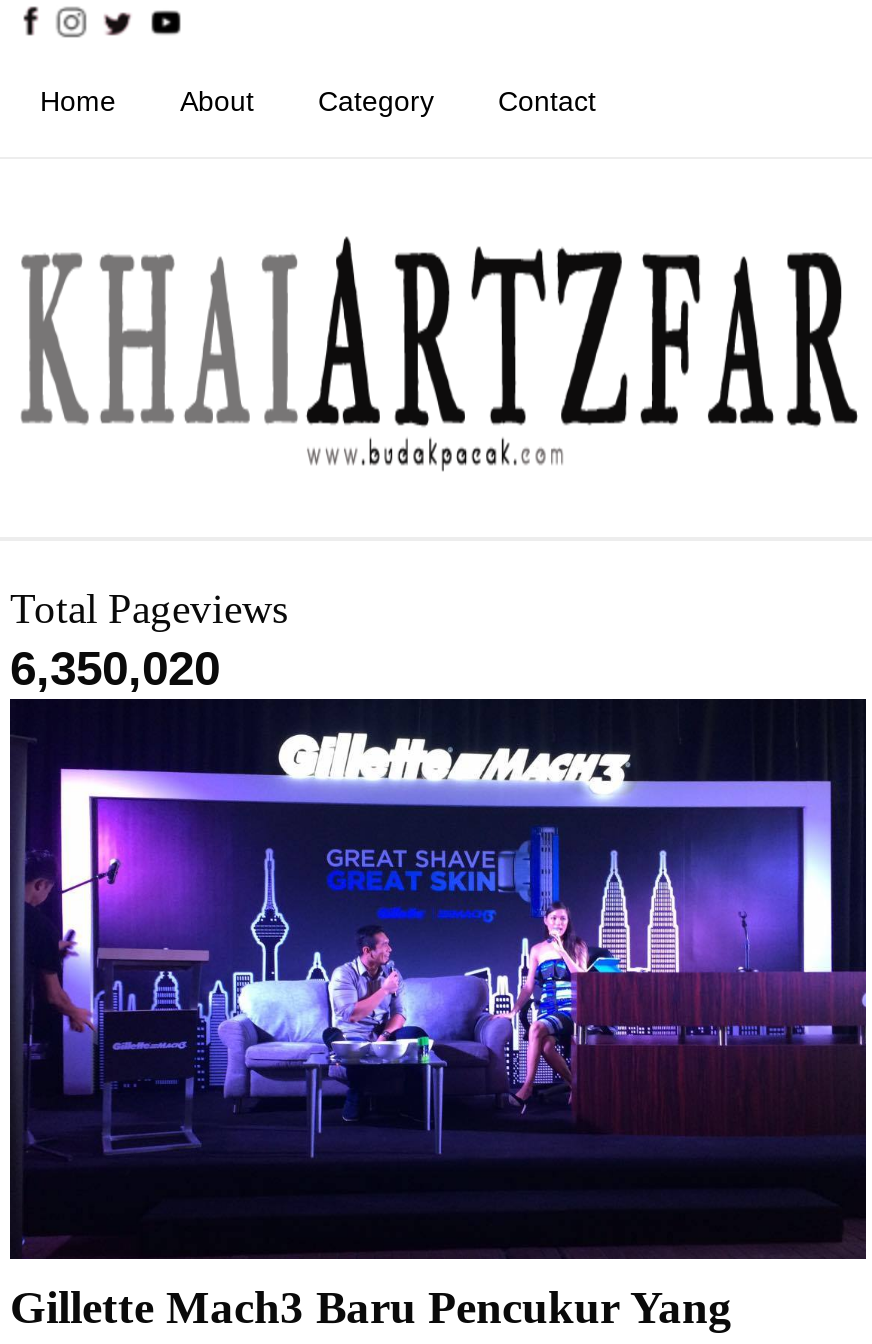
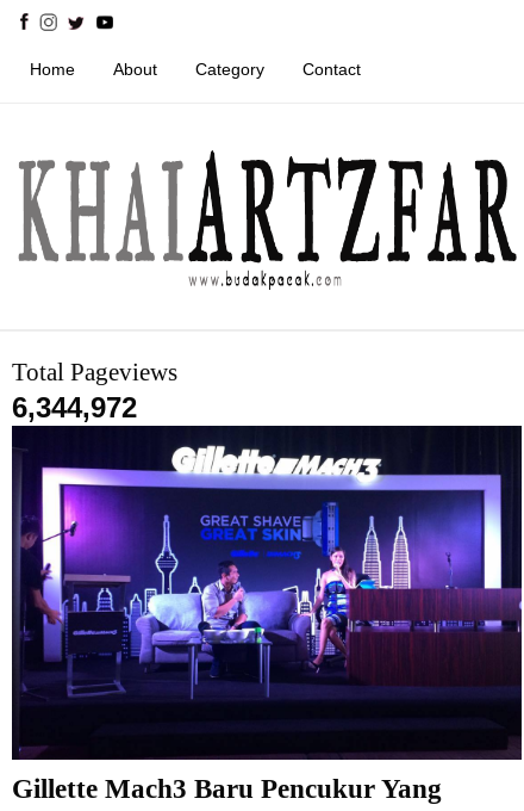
[10,641,220,695] 6,350,020 -> [12,391,137,423] 6,344,972

